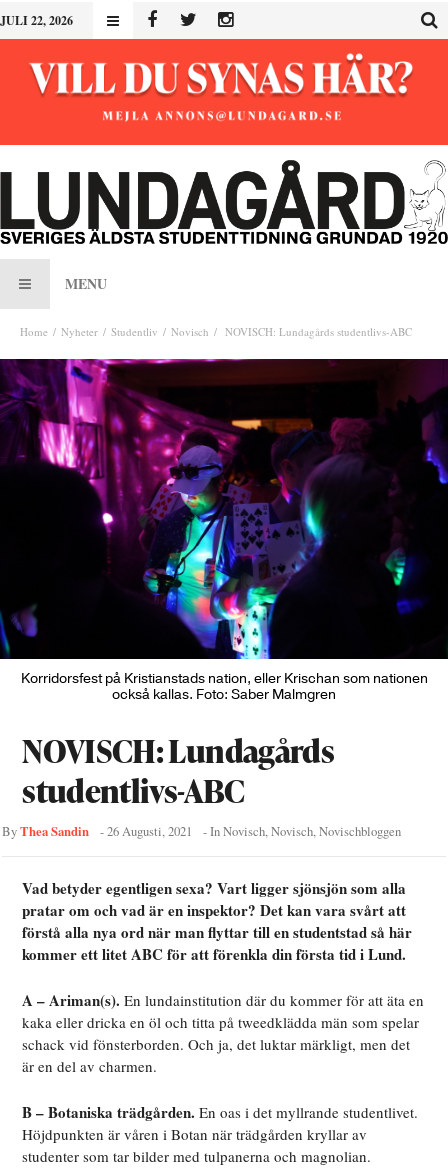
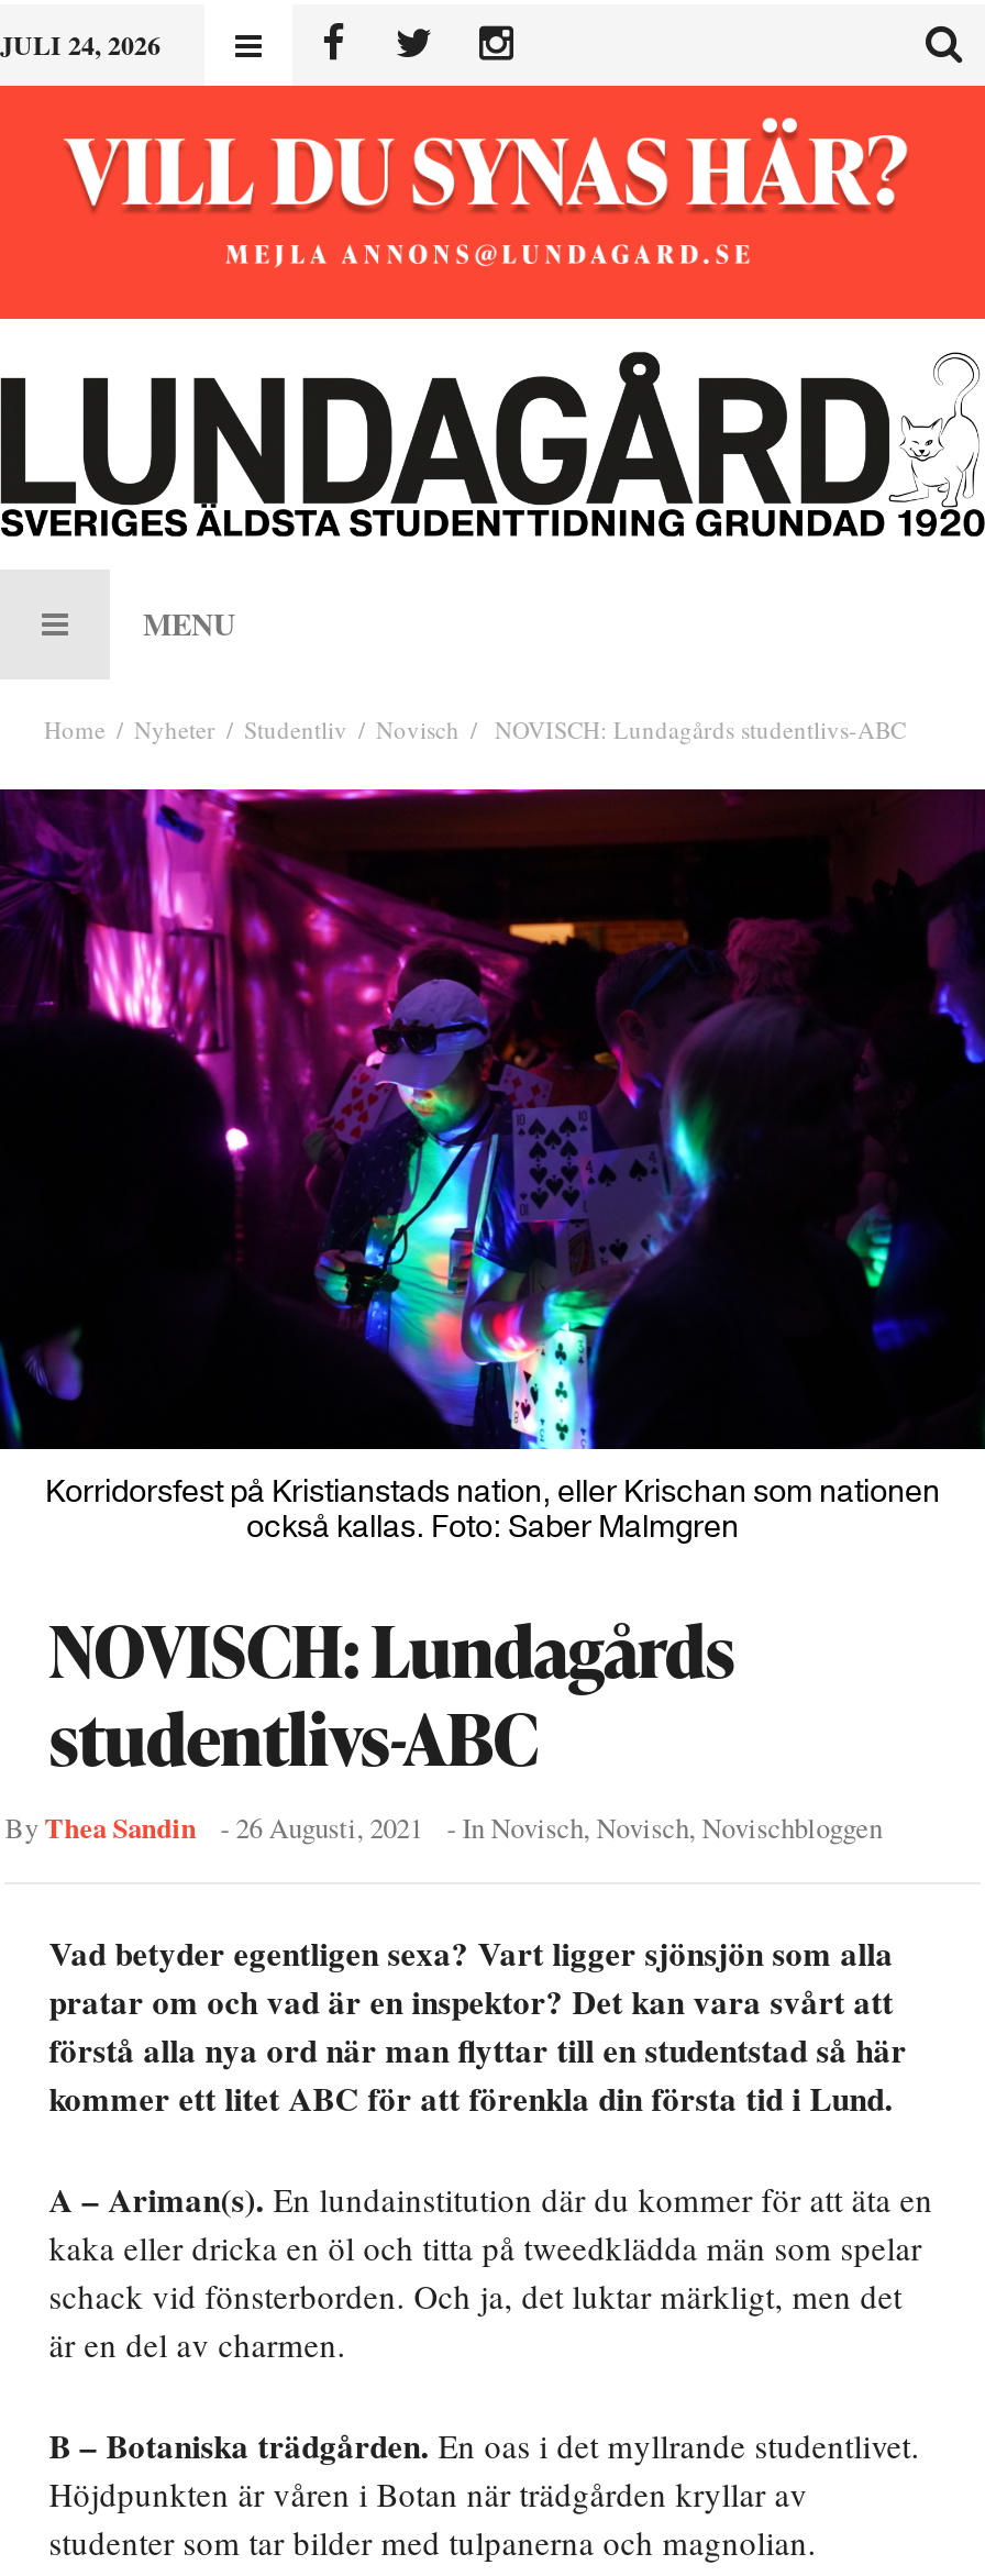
[0,12,73,29] JULI 22, 2026 -> [0,26,161,64] JULI 24, 2026

